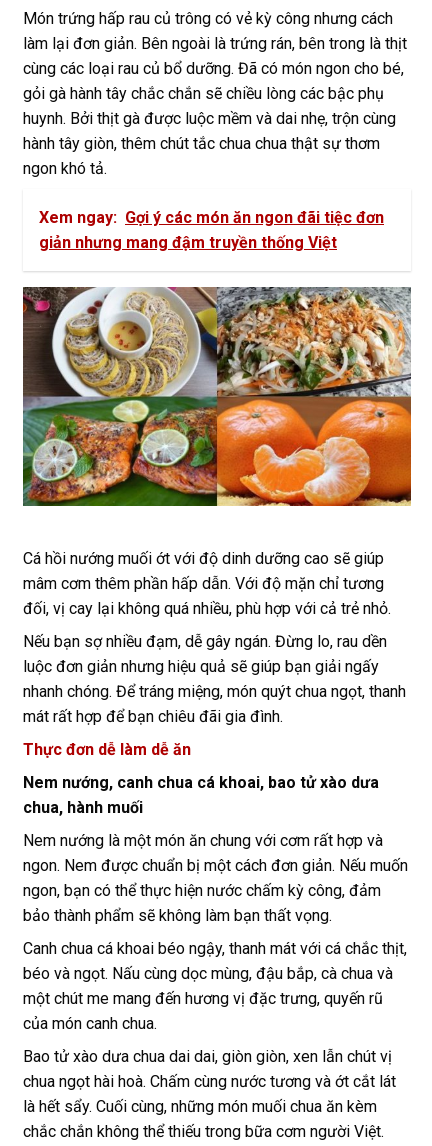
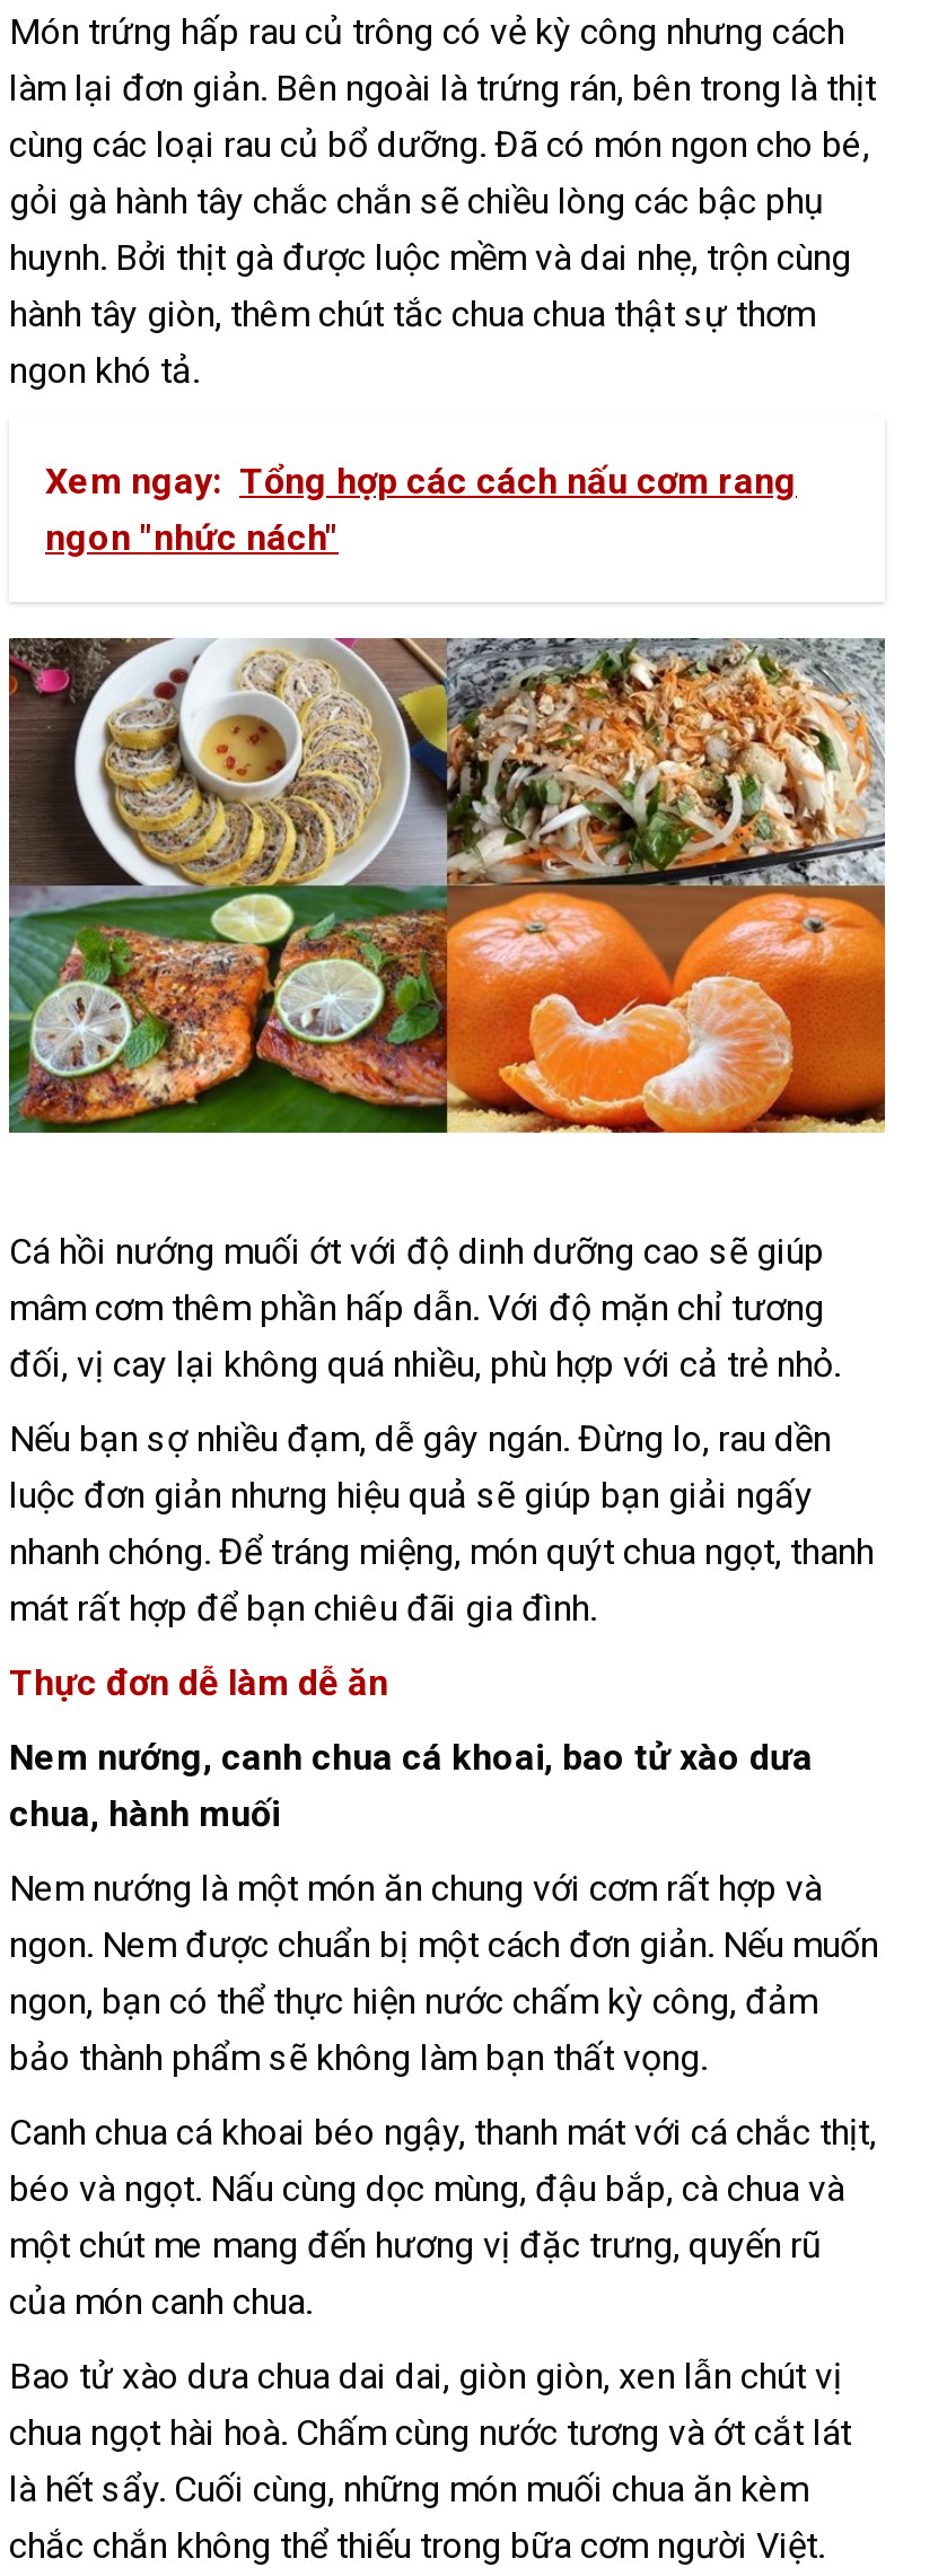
[39,208,384,252] Xem ngay: Gợi ý các món ăn ngon đãi tiệc đơn | giản nhưng mang đậm truyền thống Việt -> [45,461,797,560] Xem ngay: Tổng hợp các cách nấu cơm rang | ngon "nhức nách"

